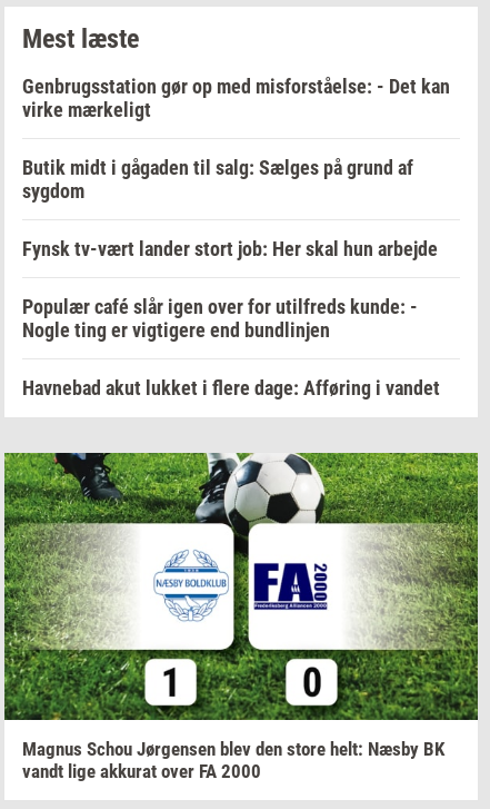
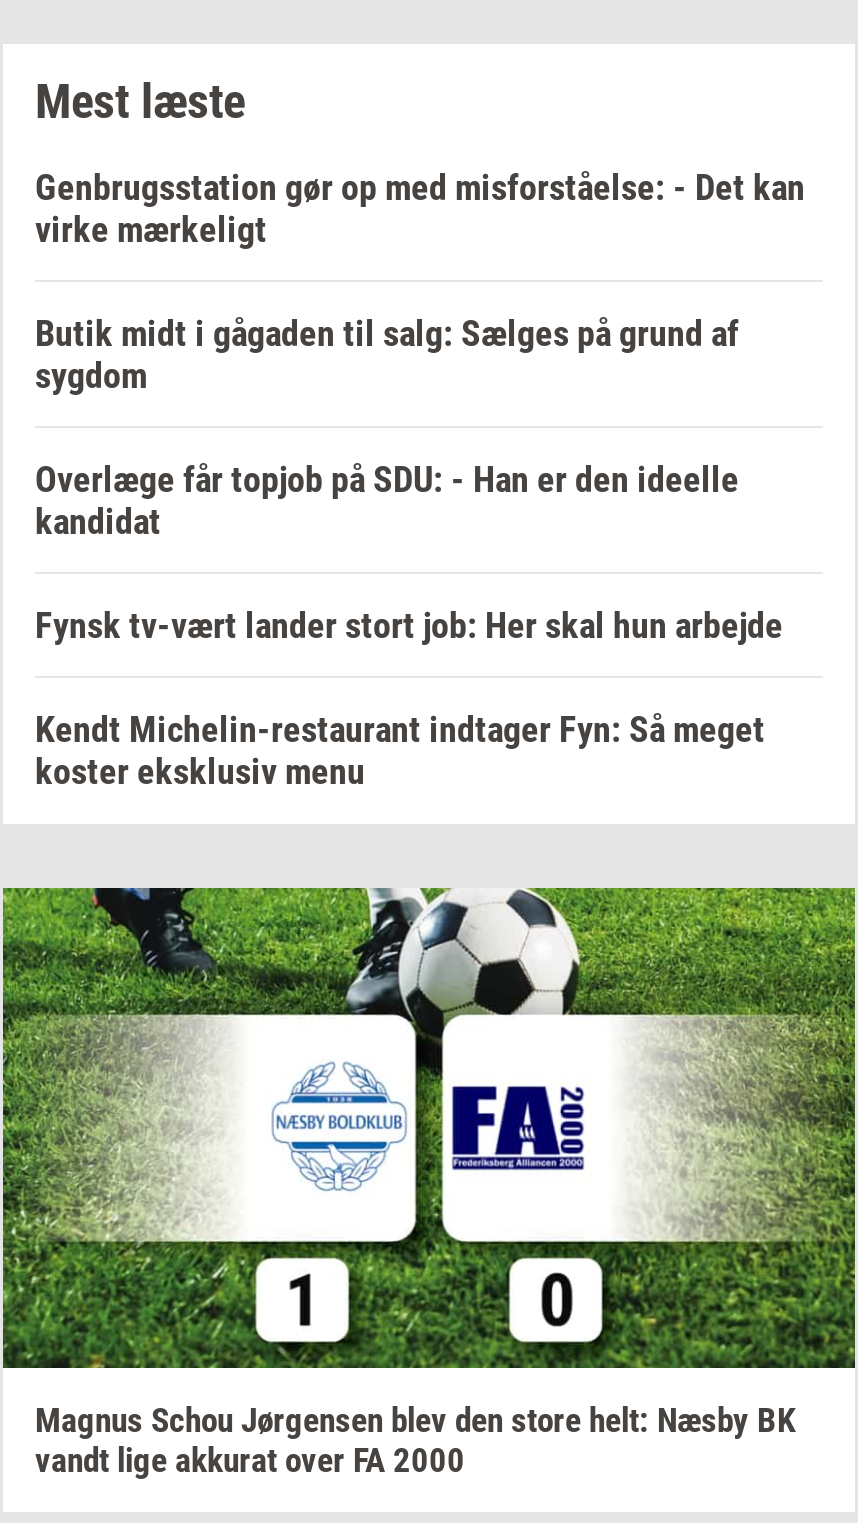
none -> [35,457,739,541] Overlæge får topjob på SDU: - Han er den ideelle | kandidat
moved [22,237,438,260] -> [35,603,783,645]: Fynsk tv-vært lander stort job: Her skal hun arbejde
[22,294,440,399] Populær café slår igen over for utilfreds kunde: - | Nogle ting er vigtigere end bundlinjen | Havnebad akut lukket i flere dage: Afføring i vandet -> [35,707,765,791] Kendt Michelin-restaurant indtager Fyn: Så meget | koster eksklusiv menu

